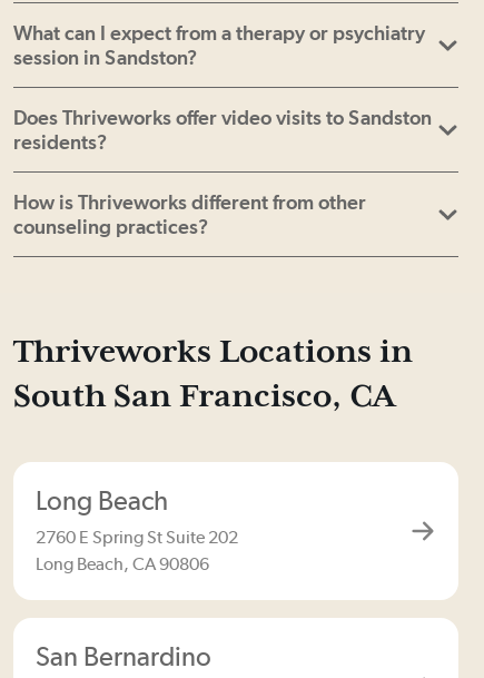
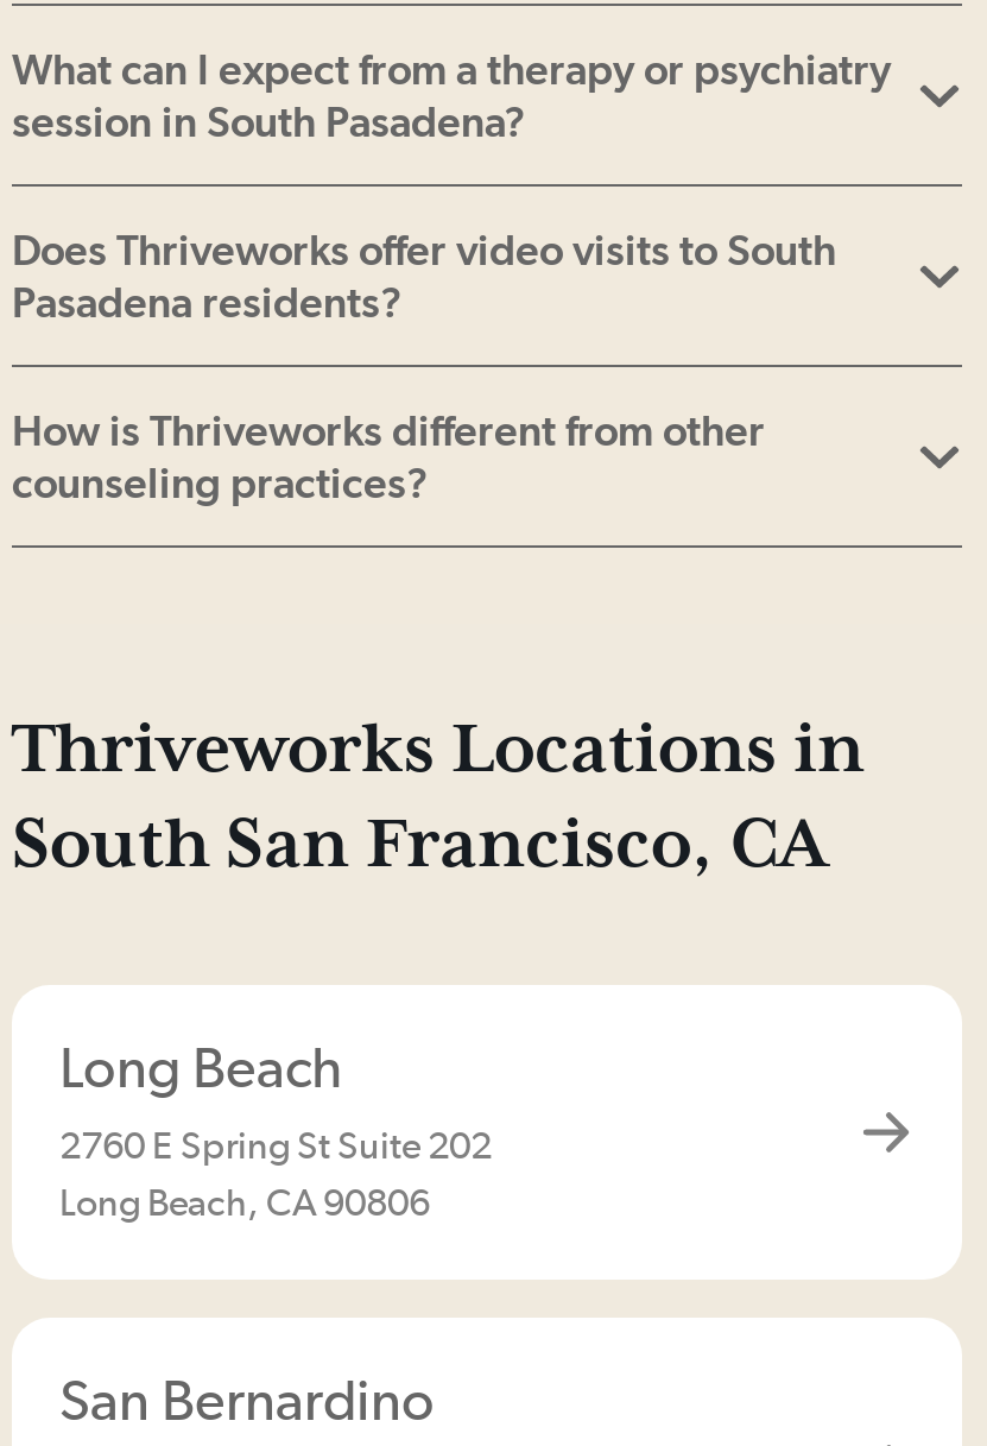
[13,46,197,69] session in Sandston? -> [12,96,525,146] session in South Pasadena?
[13,106,432,154] Does Thriveworks offer video visits to Sandston | residents? -> [12,225,836,327] Does Thriveworks offer video visits to South | Pasadena residents?

